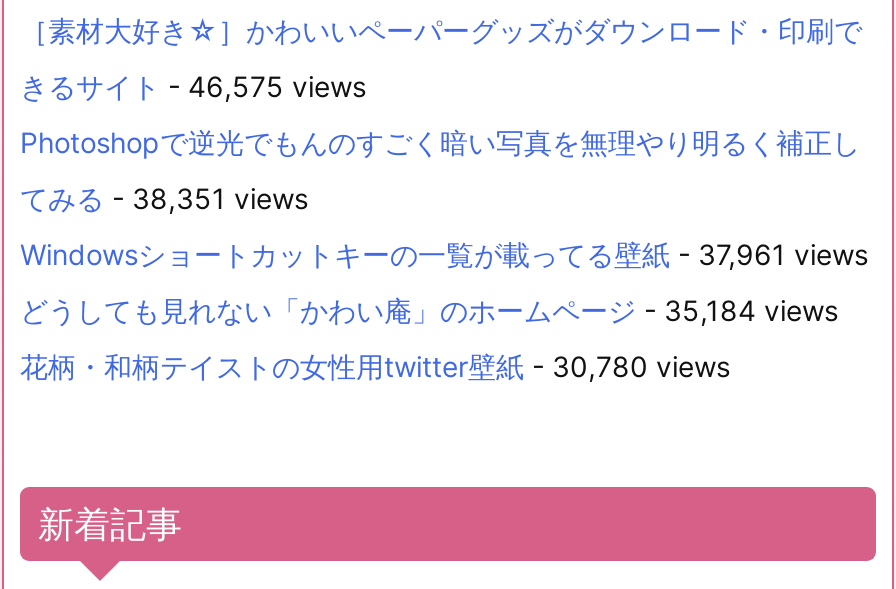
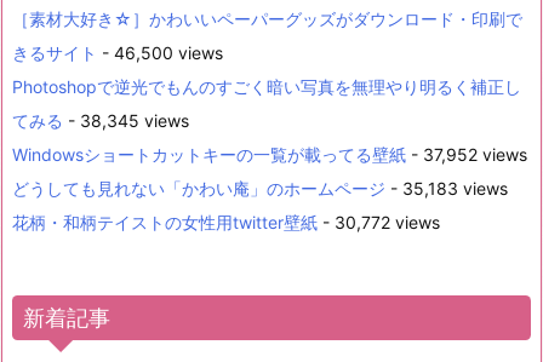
[20,69,366,103] きるサイト- 46,575 views -> [12,42,223,63] きるサイト- 46,500 views
[20,181,308,215] てみる- 38,351 views -> [12,110,189,131] てみる- 38,345 views
[20,237,868,271] Windowsショートカットキーの一覧が載ってる壁紙- 37,961 views -> [12,144,527,165] Windowsショートカットキーの一覧が載ってる壁紙- 37,952 views
[20,293,838,327] どうしても見れない「かわい庵」のホームページ- 35,184 views -> [12,178,508,199] どうしても見れない「かわい庵」のホームページ- 35,183 views
[20,349,730,383] 花柄・和柄テイストの女性用twitter壁紙- 30,780 views -> [12,212,440,232] 花柄・和柄テイストの女性用twitter壁紙- 30,772 views

